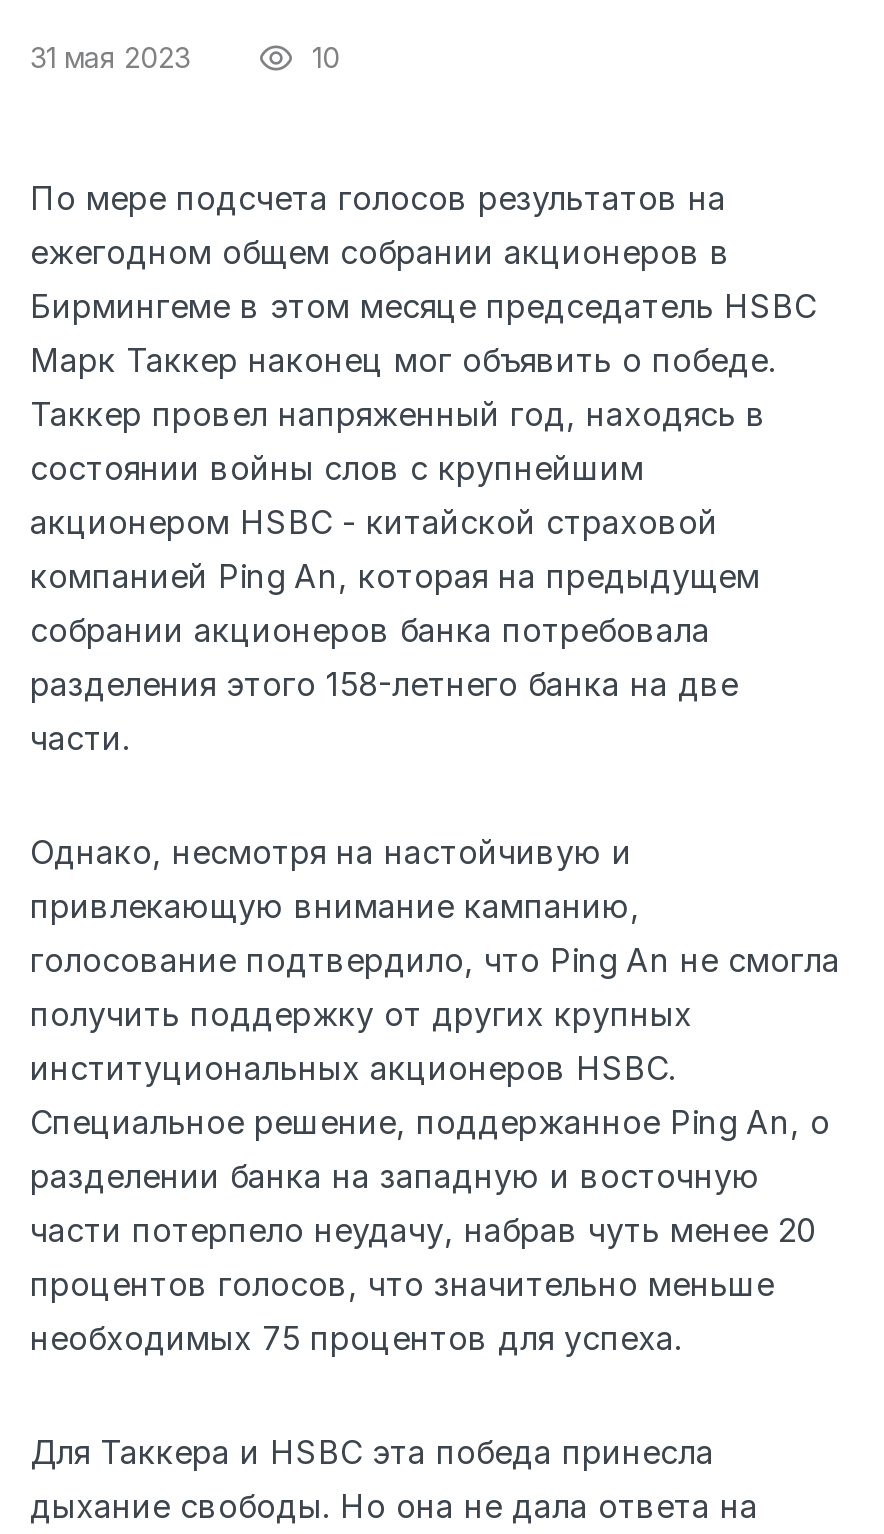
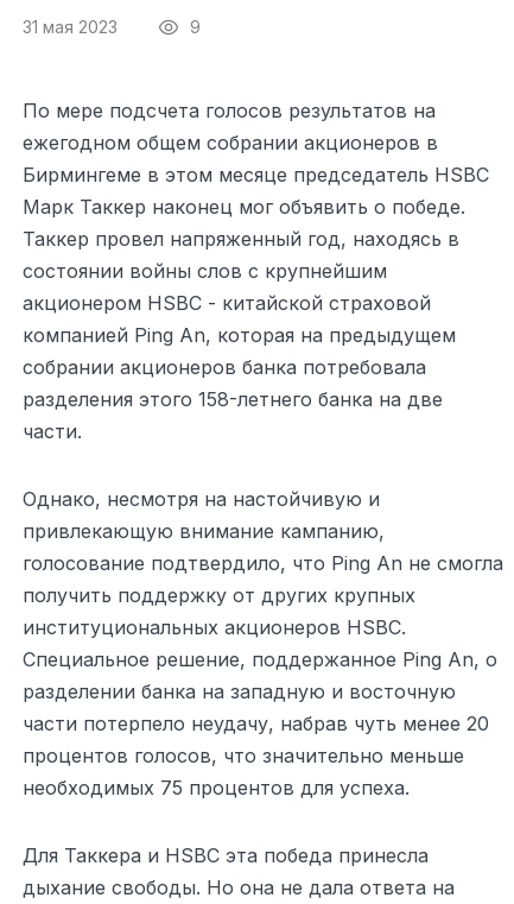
[312,40,340,74] 10 -> [190,17,201,37] 9

